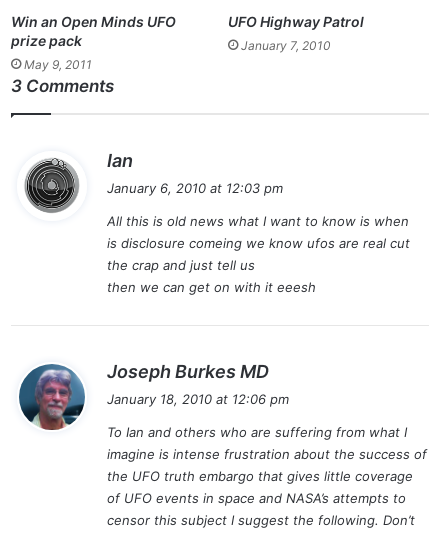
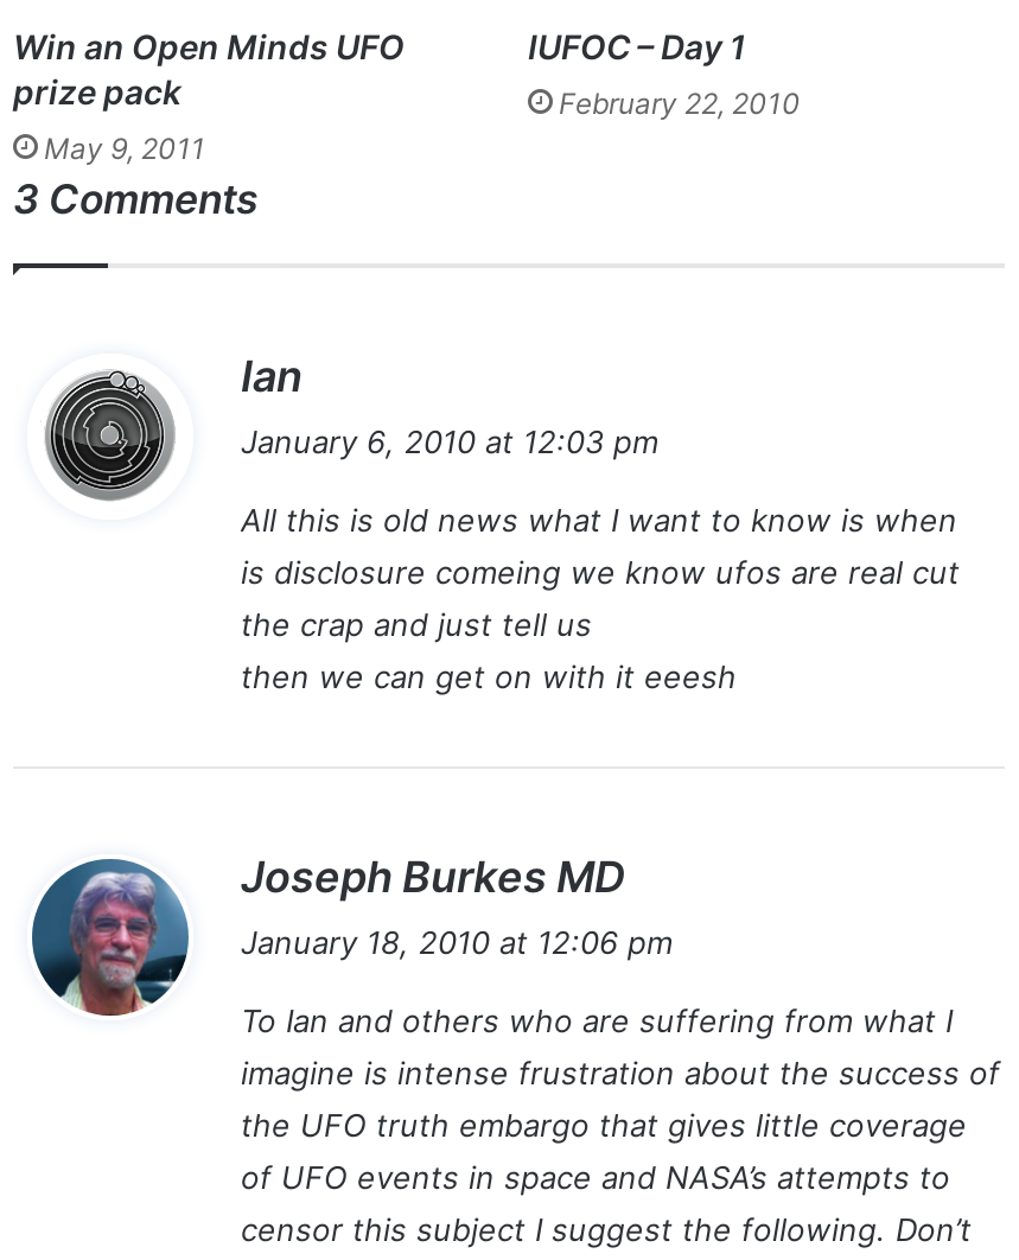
[228,13,364,30] UFO Highway Patrol -> [528,27,746,67] IUFOC – Day 1
[241,38,331,53] January 7, 2010 -> [559,86,801,121] February 22, 2010

